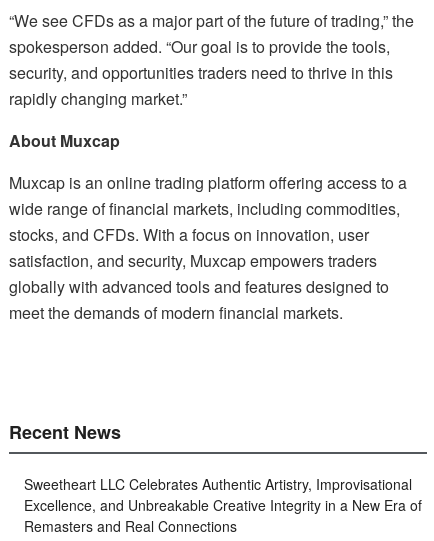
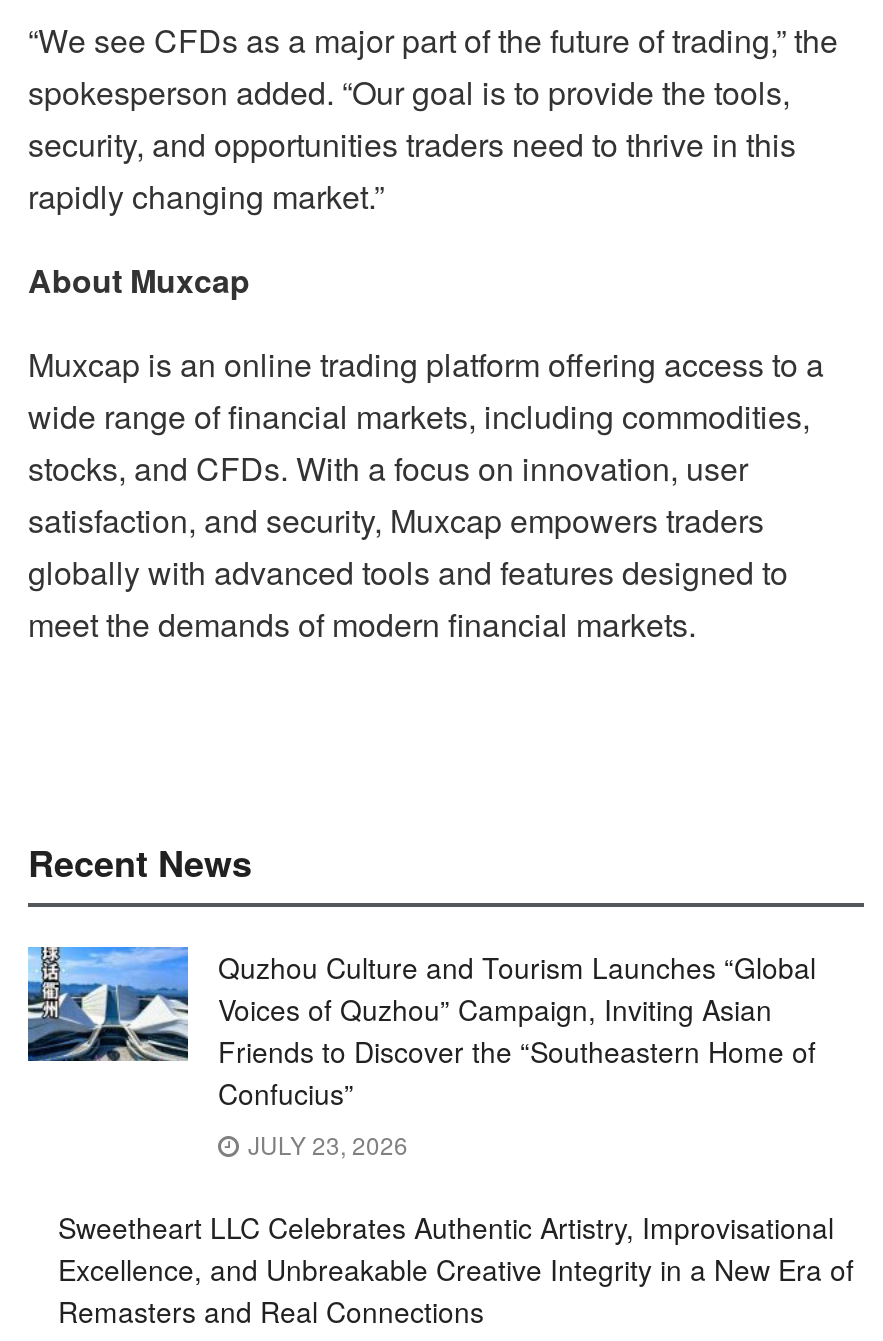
none -> [26,945,816,1161] [image] | Quzhou Culture and Tourism Launches “Global | Voices of Quzhou” Campaign, Inviting Asian | Friends to Discover the “Southeastern Home of | Confucius” | JULY 23, 2026

